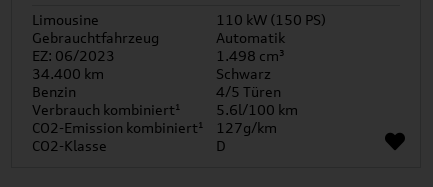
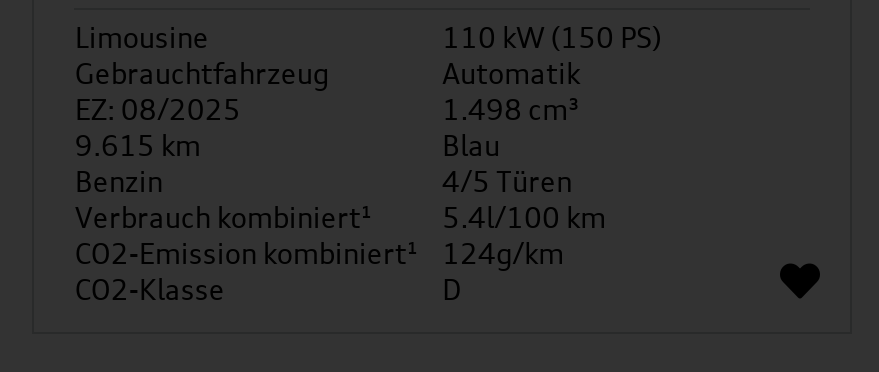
[32,47,115,64] EZ: 06/2023 -> [75,92,241,126] EZ: 08/2025
[32,65,271,82] 34.400 km | Schwarz -> [75,128,500,162] 9.615 km | Blau
[216,101,298,118] 5.6l/100 km -> [442,200,606,234] 5.4l/100 km
[216,119,277,136] 127g/km -> [442,236,564,270] 124g/km

